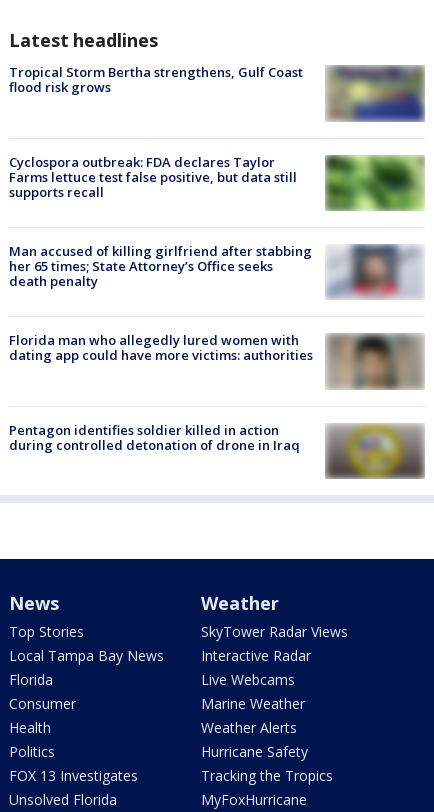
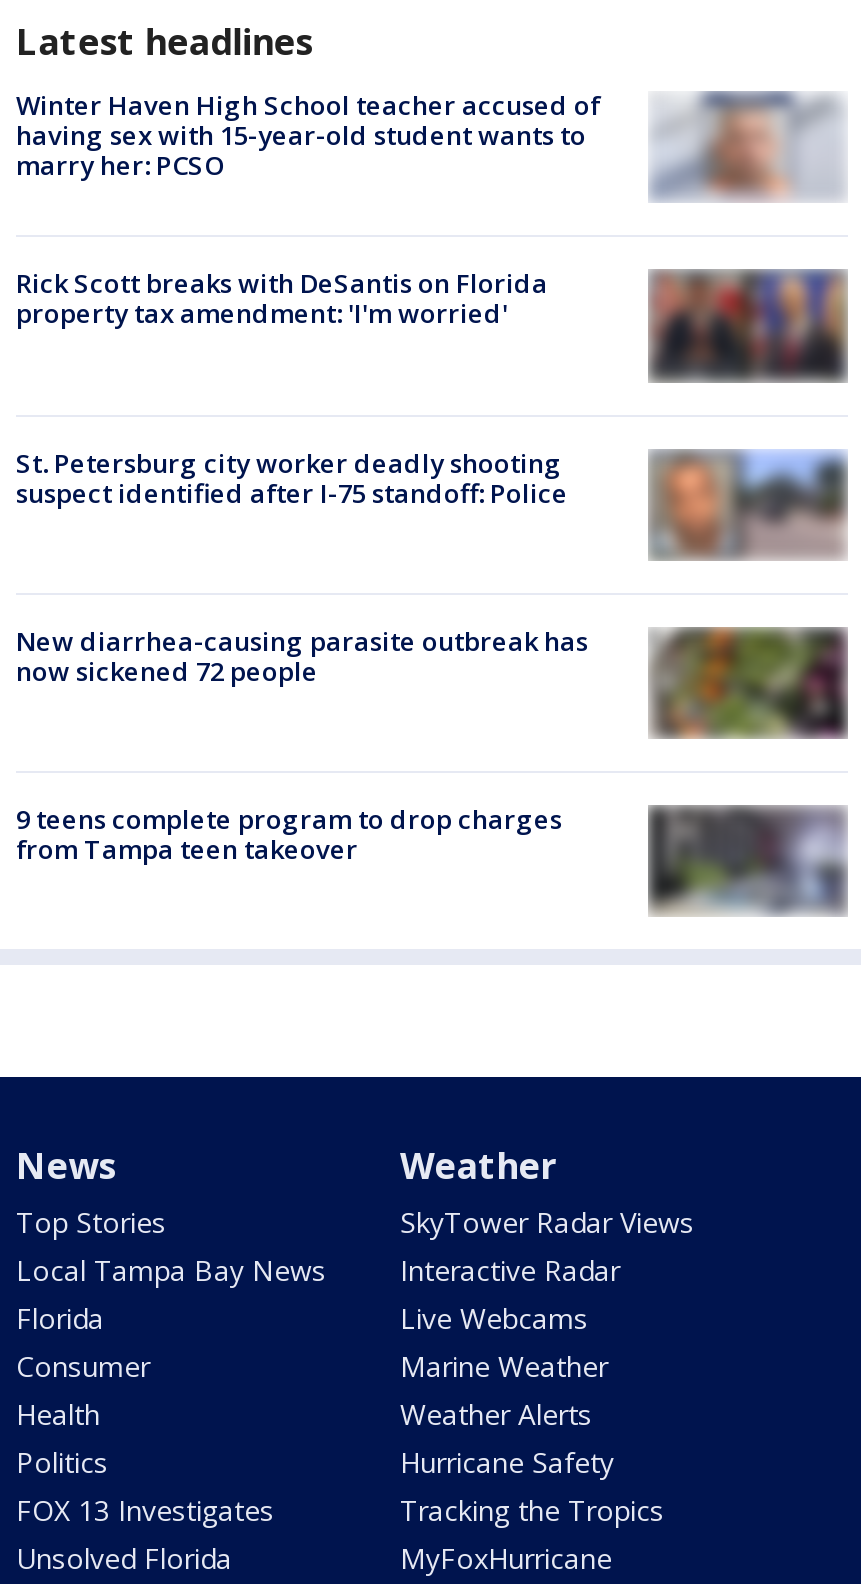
[9,63,425,122] [image] | Tropical Storm Bertha strengthens, Gulf Coast | flood risk grows -> [16,88,846,203] [image] | Winter Haven High School teacher accused of | having sex with 15-year-old student wants to | marry her: PCSO
[9,153,297,201] Cyclospora outbreak: FDA declares Taylor | Farms lettuce test false positive, but data still | supports recall -> [16,266,548,332] Rick Scott breaks with DeSantis on Florida | property tax amendment: 'I'm worried'
[326,155,424,211] [image] -> [648,269,848,383] [image]
[9,242,424,298] [image] | Man accused of killing girlfriend after stabbing | her 65 times; State Attorney’s Office seeks | death penalty -> [16,445,848,559] [image] | St. Petersburg city worker deadly shooting | suspect identified after I-75 standoff: Police
[9,331,424,390] [image] | Florida man who allegedly lured women with | dating app could have more victims: authorities -> [16,623,848,739] [image] | New diarrhea-causing parasite outbreak has | now sickened 72 people
[9,421,300,454] Pentagon identifies soldier killed in action | during controlled detonation of drone in Iraq -> [16,801,562,867] 9 teens complete program to drop charges | from Tampa teen takeover
[325,422,423,479] [image] -> [648,803,842,917] [image]

